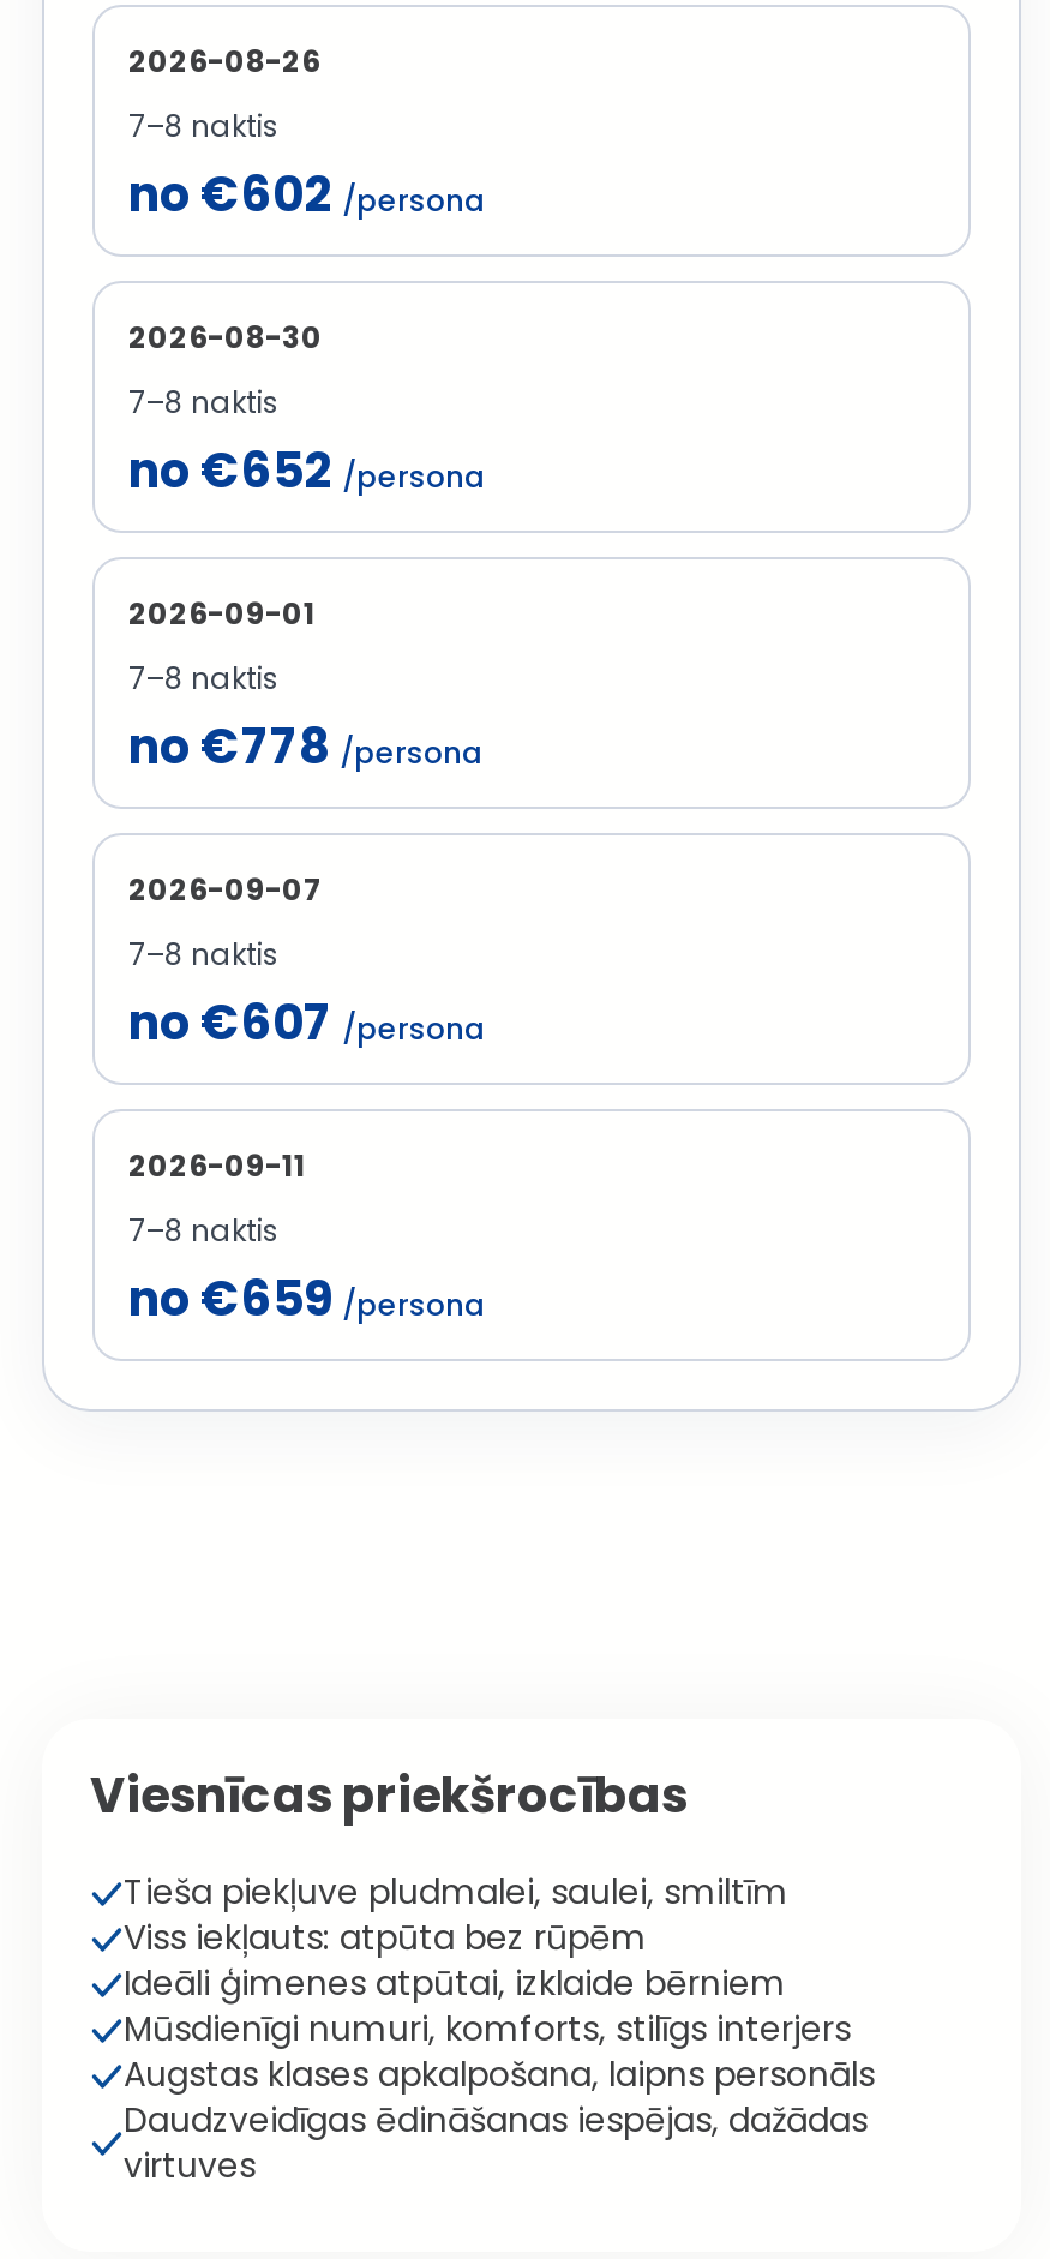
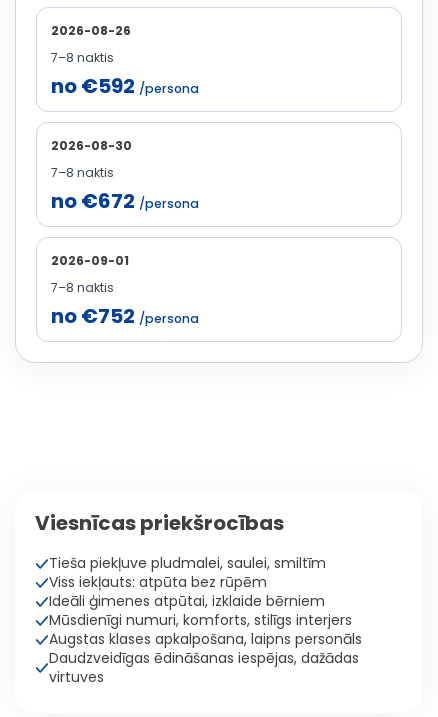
[128,161,486,228] no €602 /persona -> [51,72,199,100] no €592 /persona
[128,437,486,504] no €652 /persona -> [51,187,199,215] no €672 /persona
[128,713,486,1332] no €778 /persona | 2026-09-07 | 7–8 naktis | no €607 /persona | 2026-09-11 | 7–8 naktis | no €659 /persona -> [51,302,199,330] no €752 /persona

